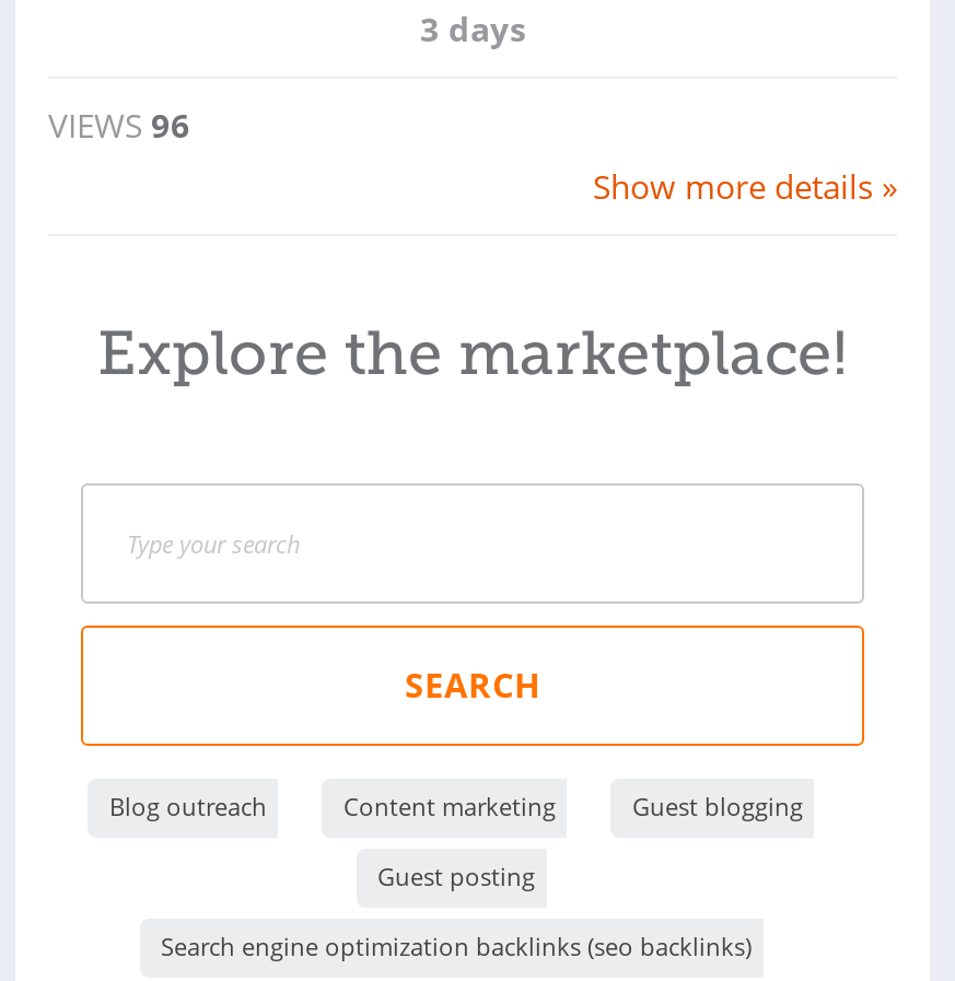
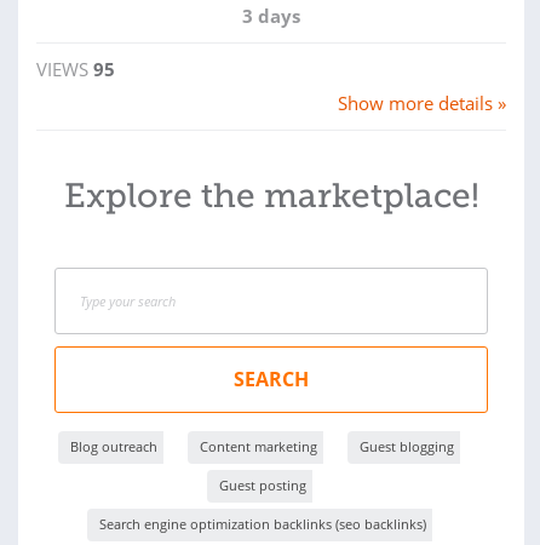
[48,103,190,147] VIEWS 96 -> [36,57,115,81] VIEWS 95

